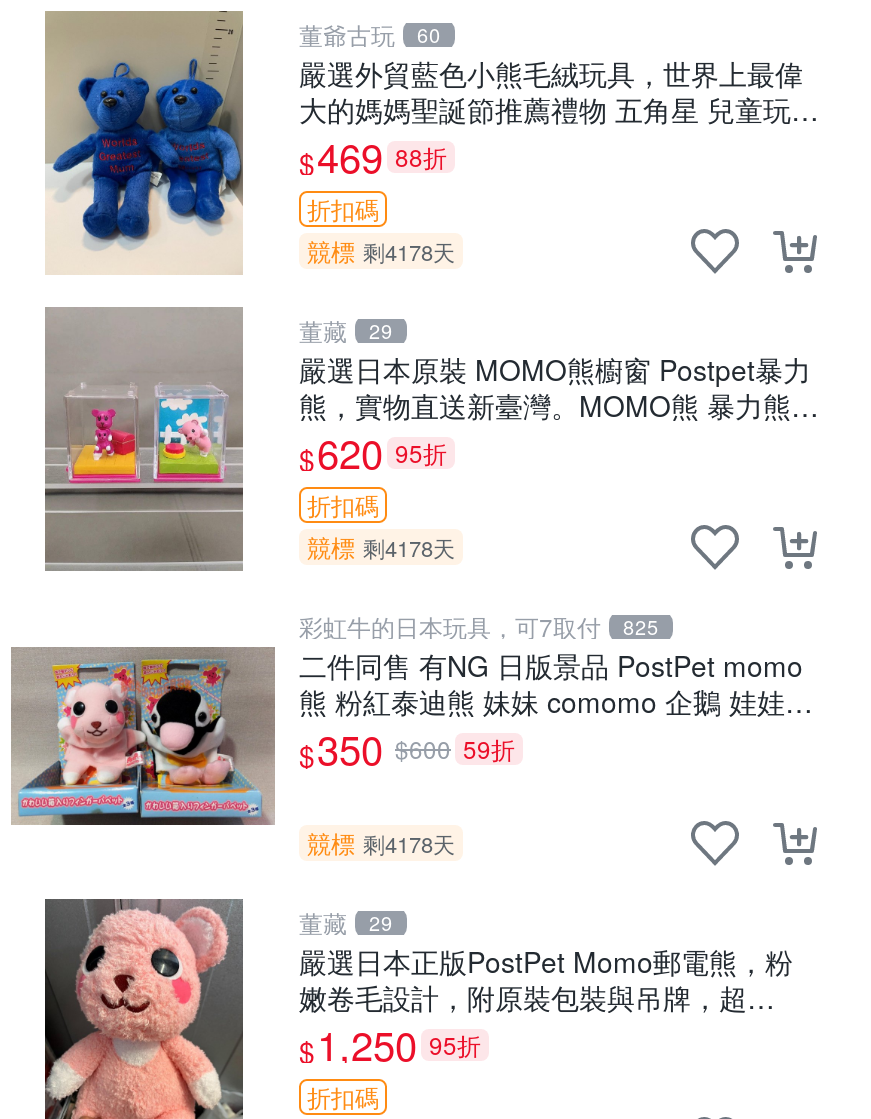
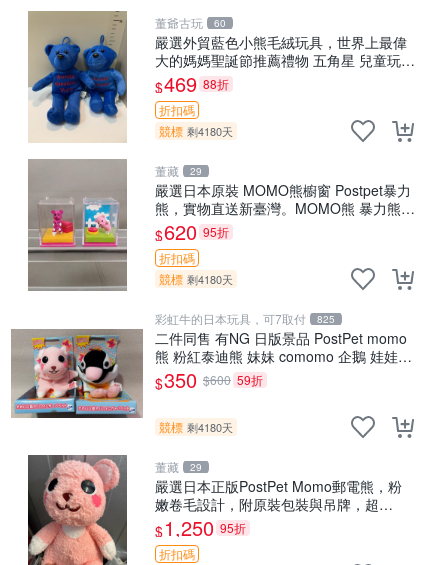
[307,234,455,268] 競標 剩4178天 -> [159,122,233,139] 競標 剩4180天
[307,530,455,564] 競標 剩4178天 -> [159,270,233,287] 競標 剩4180天
[307,826,455,860] 競標 剩4178天 -> [159,418,233,435] 競標 剩4180天

